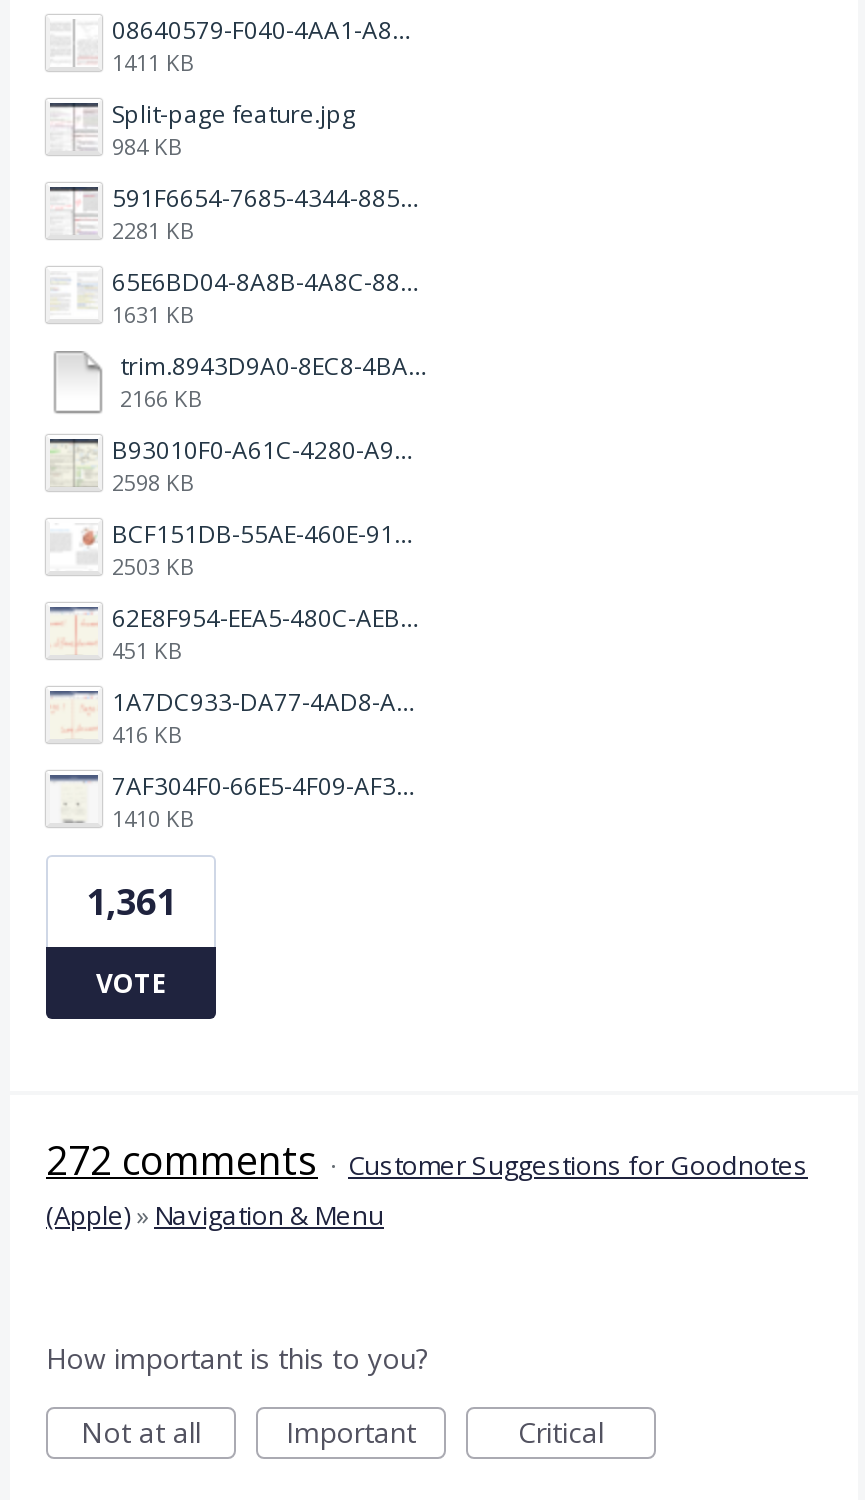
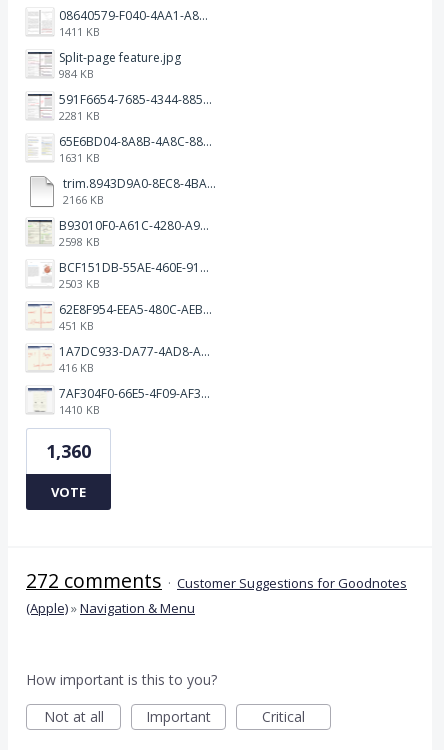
[86,877,176,925] 1,361 -> [46,439,91,463] 1,360

